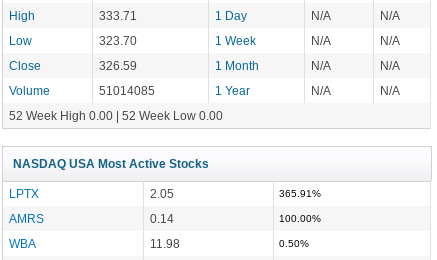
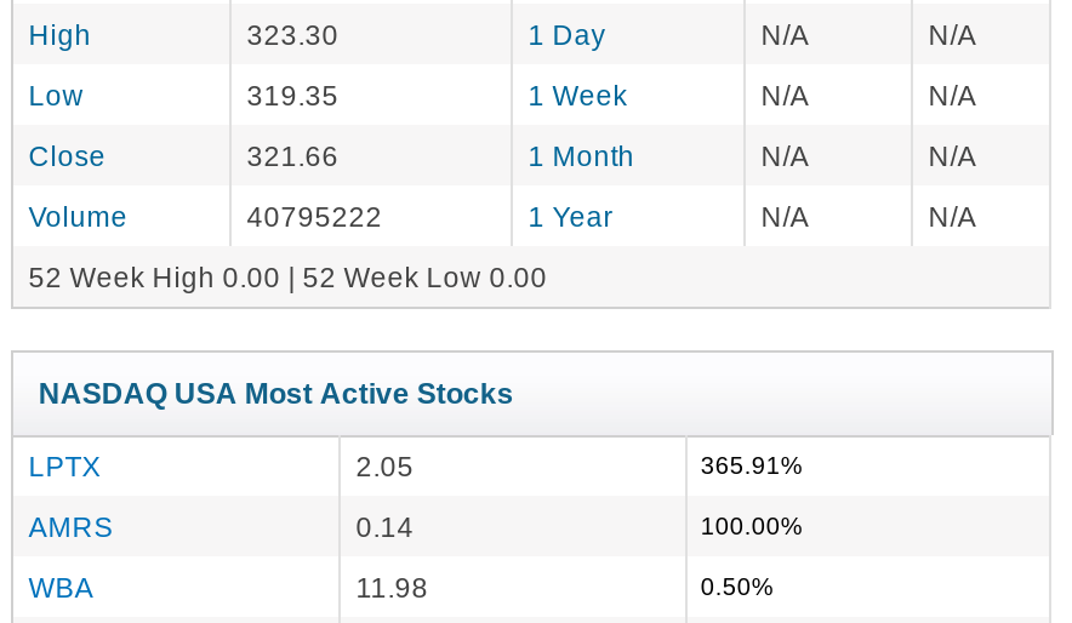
[99,9,137,22] 333.71 -> [247,19,339,50] 323.30
[99,34,137,47] 323.70 -> [247,80,339,111] 319.35
[99,59,137,72] 326.59 -> [247,140,339,172] 321.66
[99,84,155,97] 51014085 -> [247,201,382,232] 40795222

